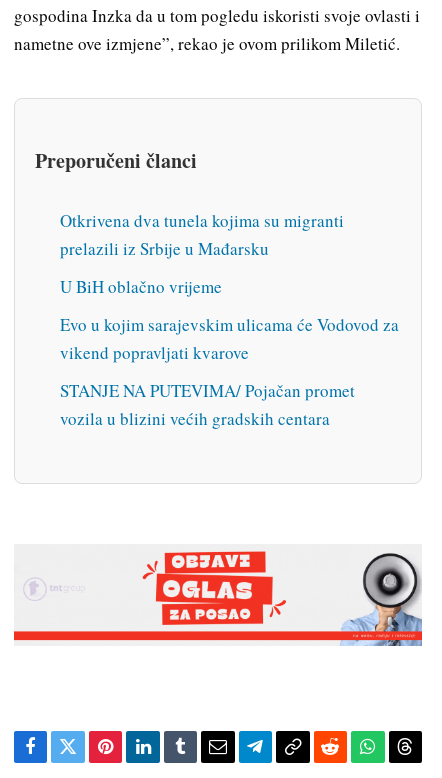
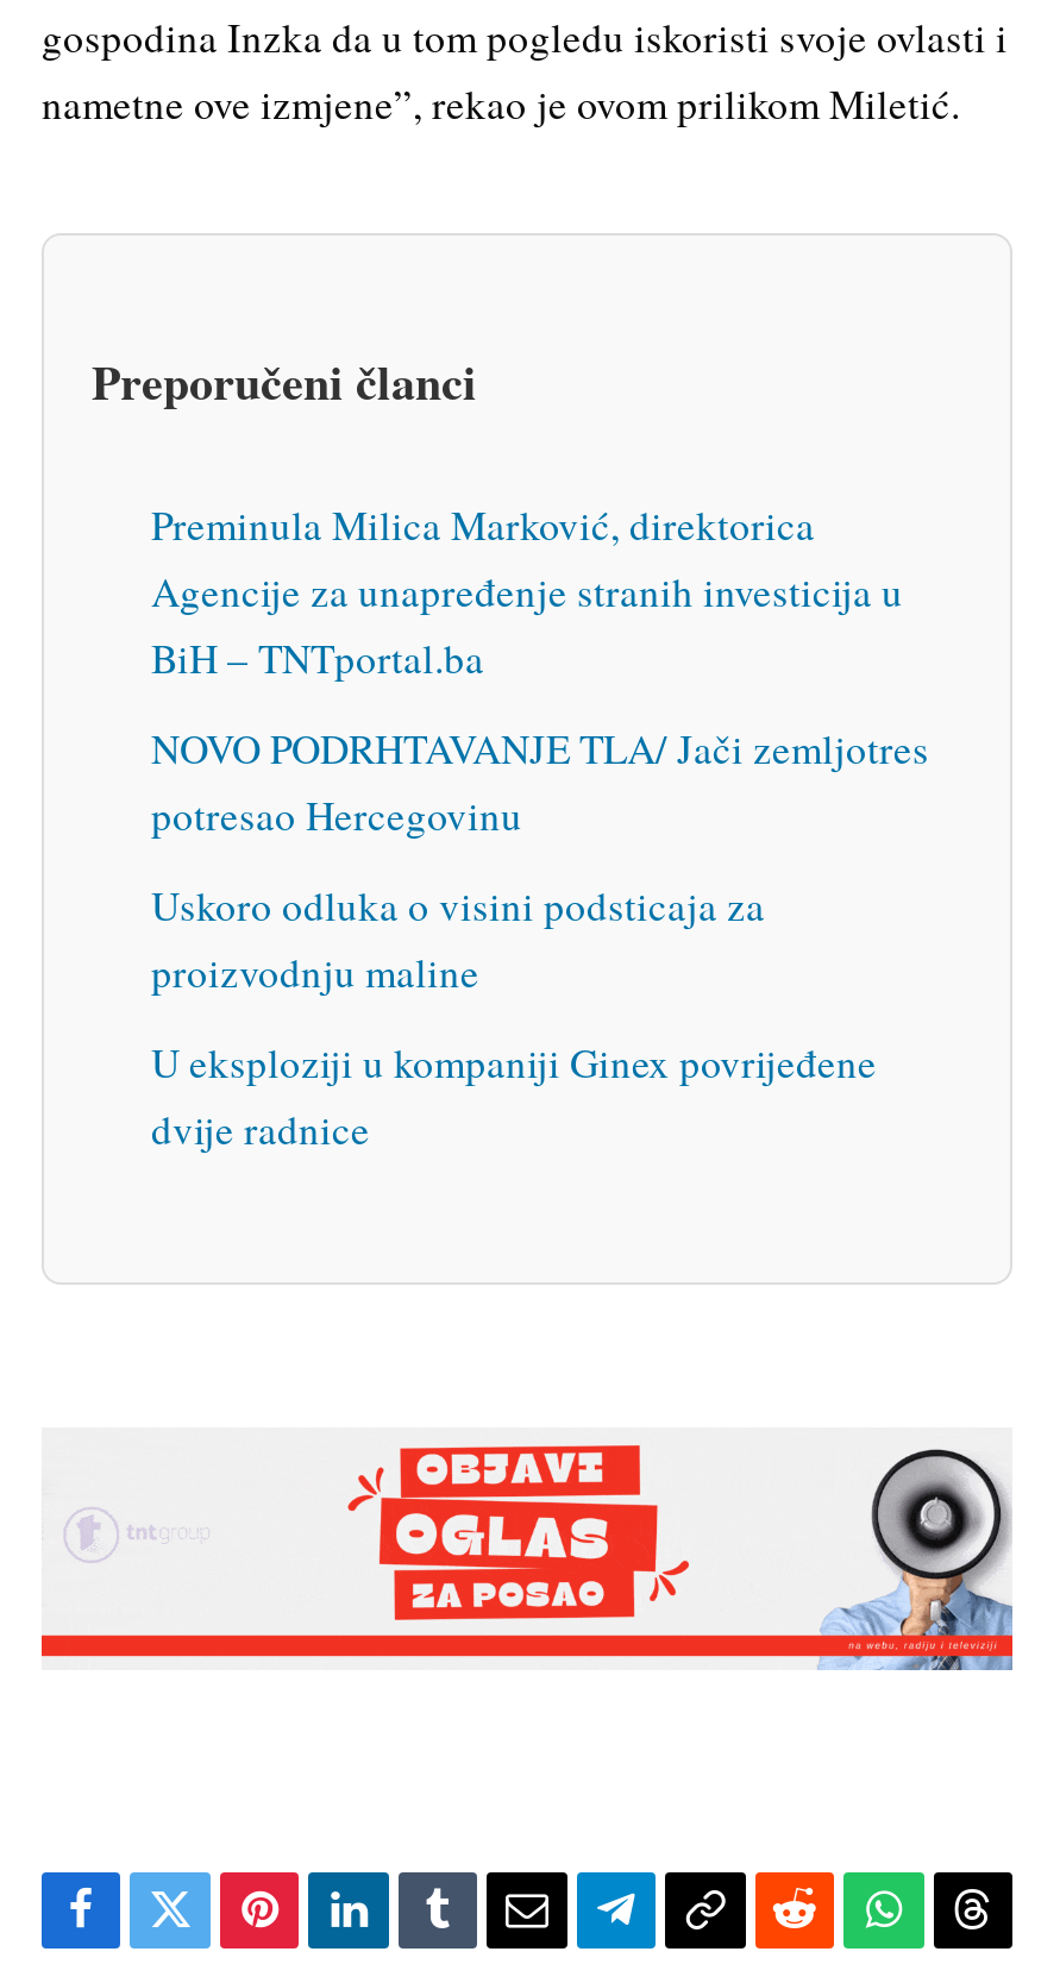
[60,209,344,260] Otkrivena dva tunela kojima su migranti | prelazili iz Srbije u Mađarsku -> [151,496,903,684] Preminula Milica Marković, direktorica | Agencije za unapređenje stranih investicija u | BiH – TNTportal.ba
[60,275,222,298] U BiH oblačno vrijeme -> [151,720,929,841] NOVO PODRHTAVANJE TLA/ Jači zemljotres | potresao Hercegovinu
[60,313,399,364] Evo u kojim sarajevskim ulicama će Vodovod za | vikend popravljati kvarove -> [151,877,765,998] Uskoro odluka o visini podsticaja za | proizvodnju maline
[60,379,355,430] STANJE NA PUTEVIMA/ Pojačan promet | vozila u blizini većih gradskih centara -> [151,1034,877,1155] U eksploziji u kompaniji Ginex povrijeđene | dvije radnice

